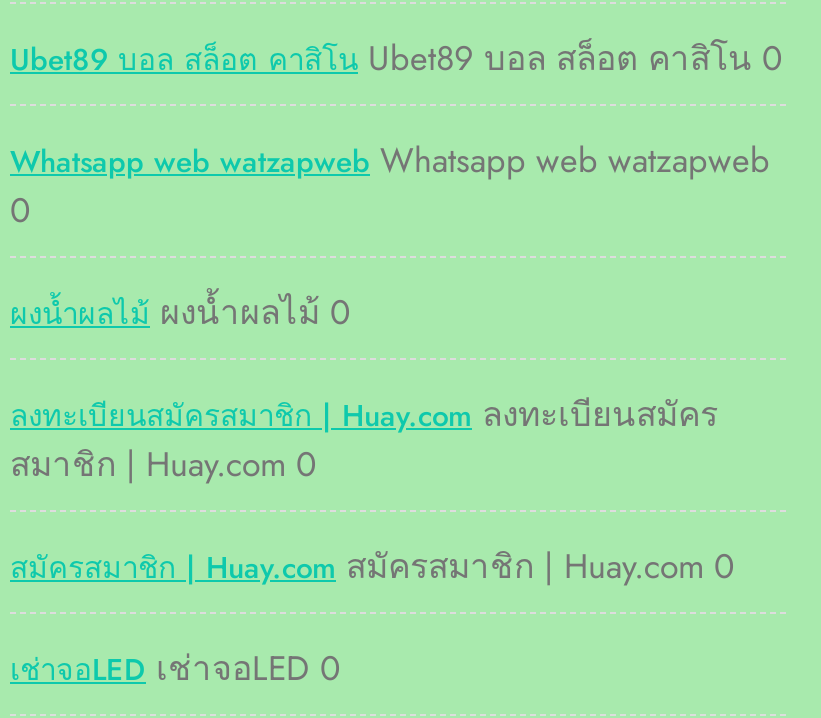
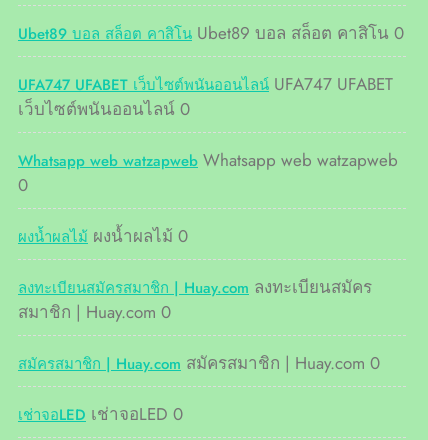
none -> [18,72,393,121] UFA747 UFABET เว็บไซต์พนันออนไลน์UFA747 UFABET | เว็บไซต์พนันออนไลน์ 0

